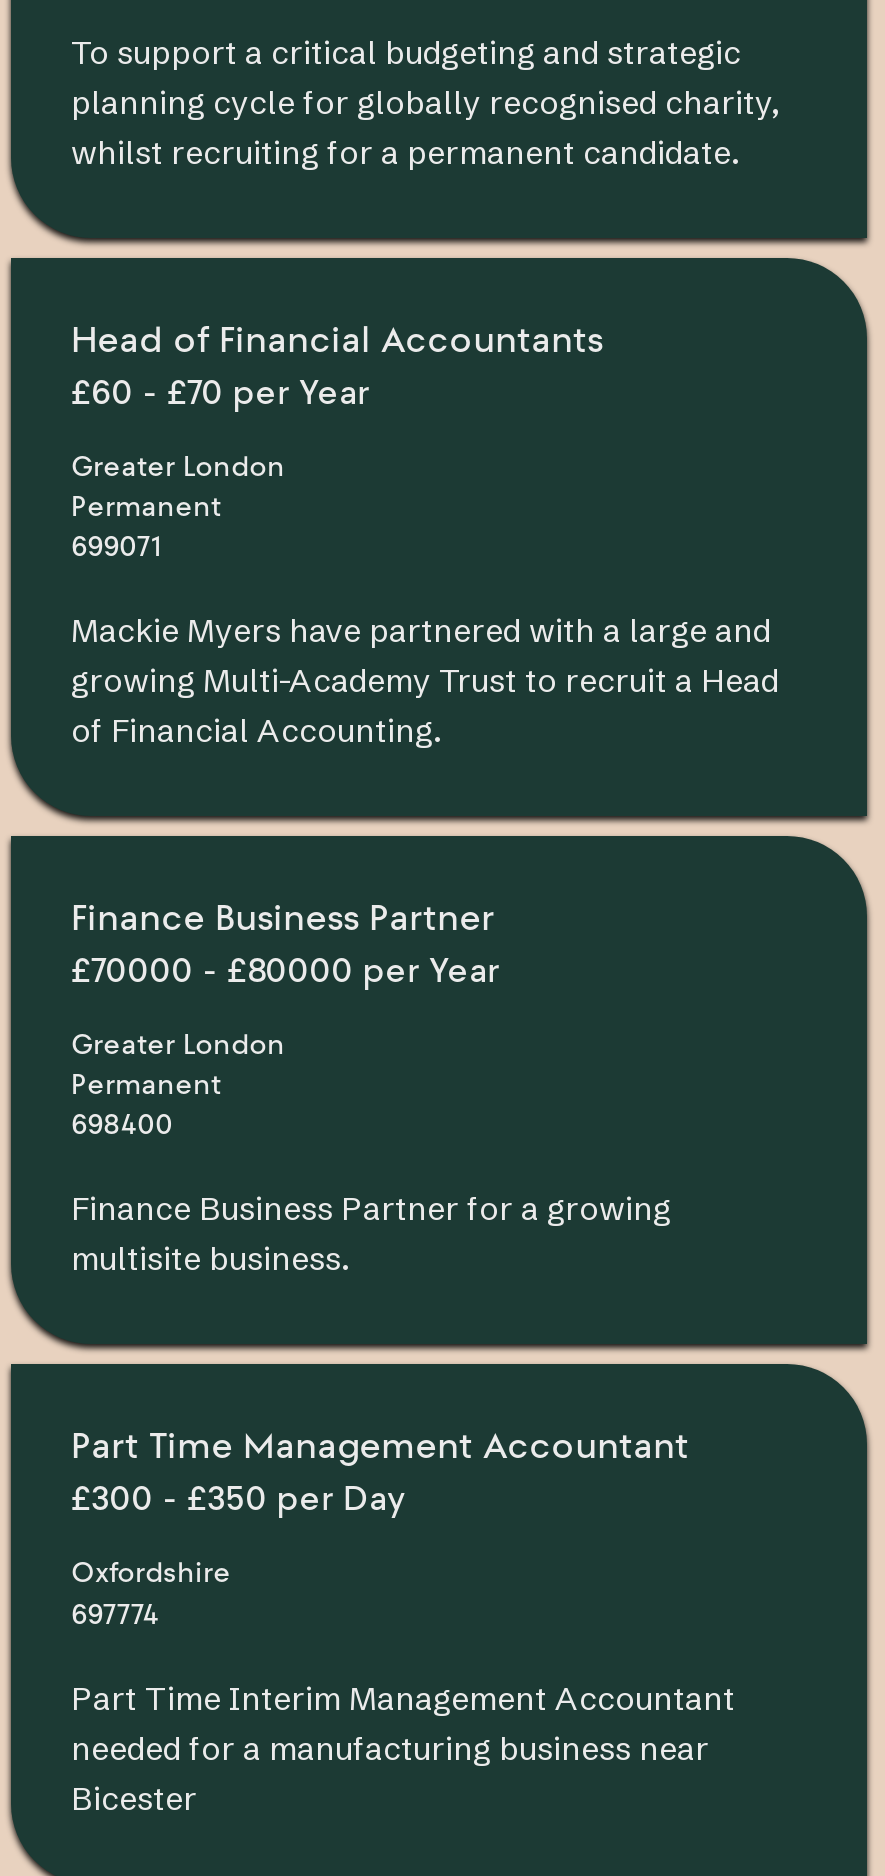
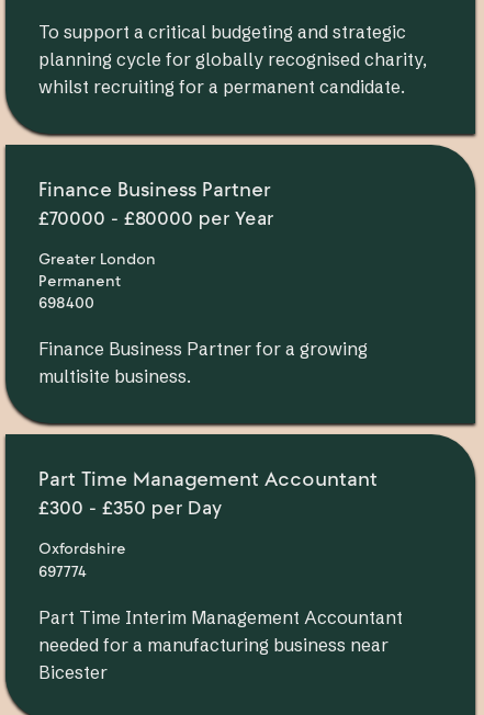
[71,316,779,750] Head of Financial Accountants | £60 - £70 per Year | Greater London | Permanent | 699071 | Mackie Myers have partnered with a large and | growing Multi-Academy Trust to recruit a Head | of Financial Accounting. -> none

